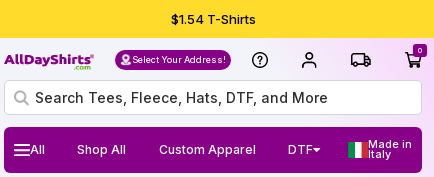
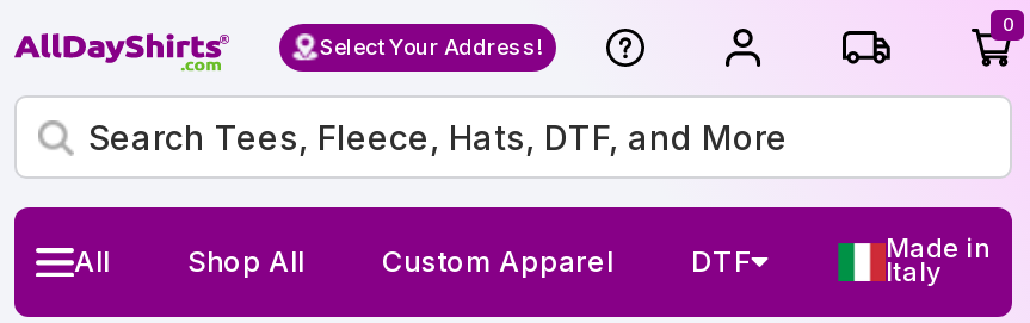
[170,11,255,27] $1.54 T-Shirts -> none

